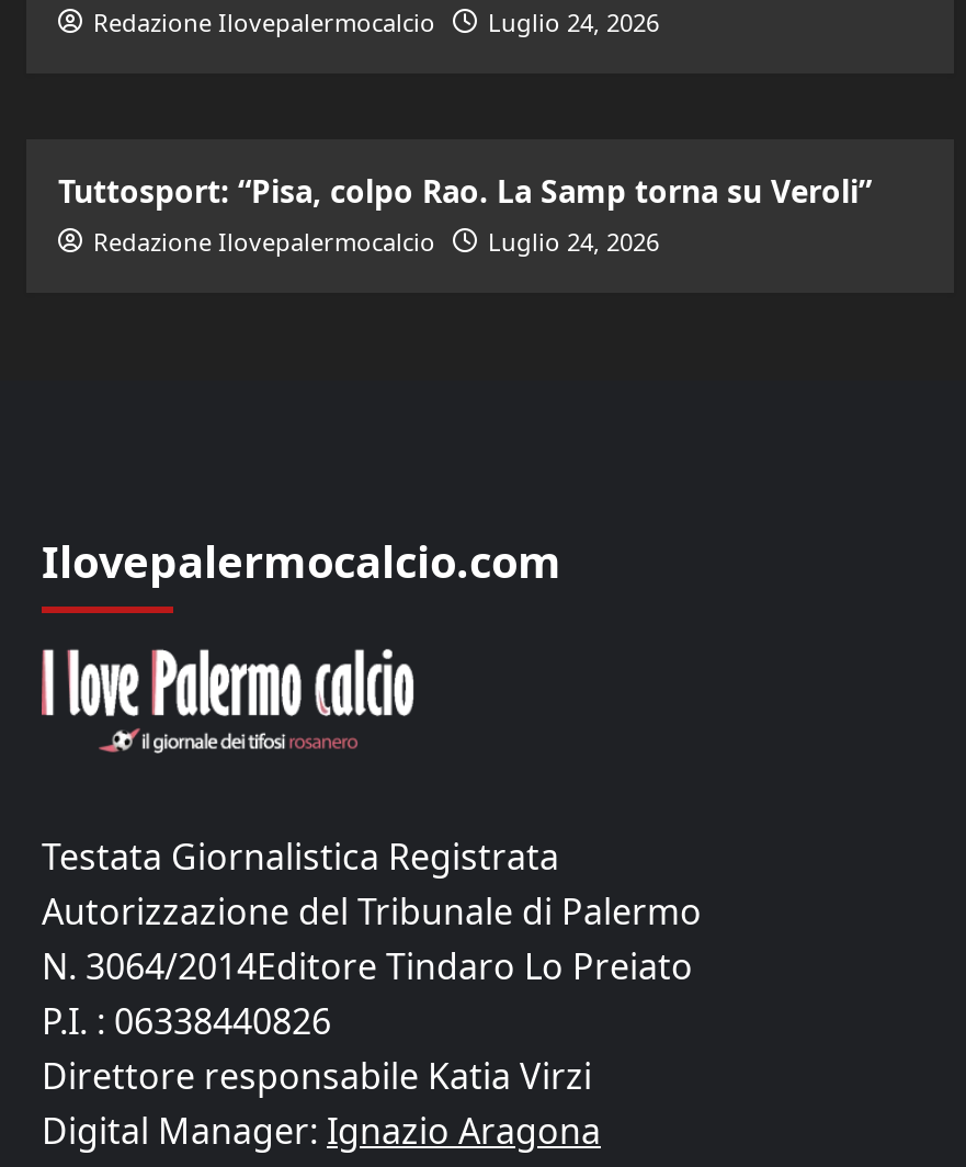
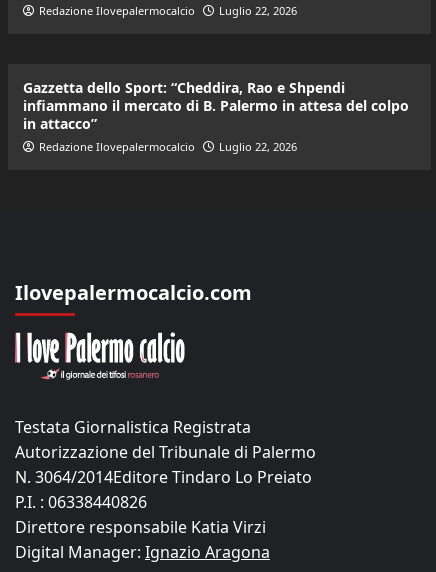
[93,7,659,39] Redazione Ilovepalermocalcio Luglio 24, 2026 -> [38,3,296,18] Redazione Ilovepalermocalcio Luglio 22, 2026
[58,171,872,213] Tuttosport: “Pisa, colpo Rao. La Samp torna su Veroli” -> [22,78,408,133] Gazzetta dello Sport: “Cheddira, Rao e Shpendi | infiammano il mercato di B. Palermo in attesa del colpo | in attacco”
[93,226,659,259] Redazione Ilovepalermocalcio Luglio 24, 2026 -> [38,139,296,154] Redazione Ilovepalermocalcio Luglio 22, 2026

